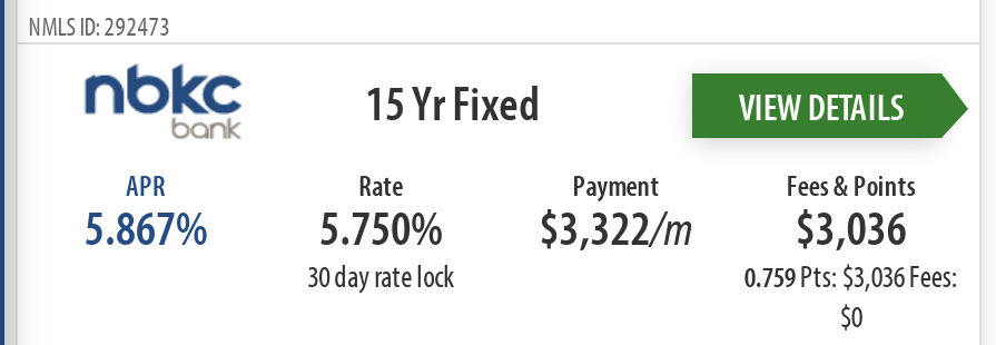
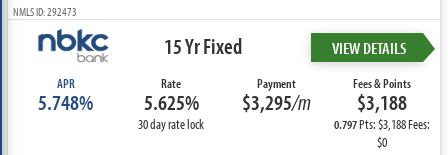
[85,196,207,258] 5.867% -> [38,88,93,116] 5.748%
[320,196,442,258] 5.750% -> [144,88,199,116] 5.625%
[539,196,693,258] $3,322/m -> [242,88,311,116] $3,295/m
[795,196,907,258] $3,036 -> [357,88,407,116] $3,188
[744,256,958,296] 0.759Pts: $3,036 Fees: -> [334,115,430,133] 0.797Pts: $3,188 Fees:

